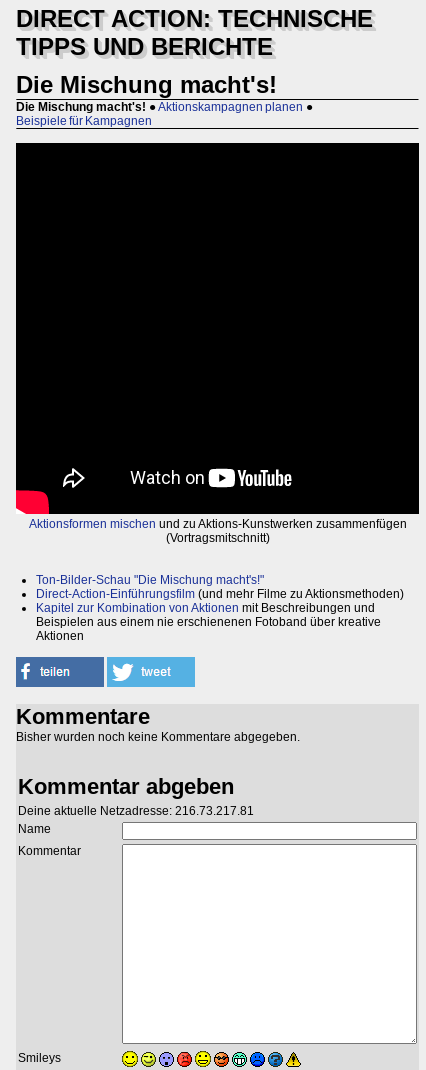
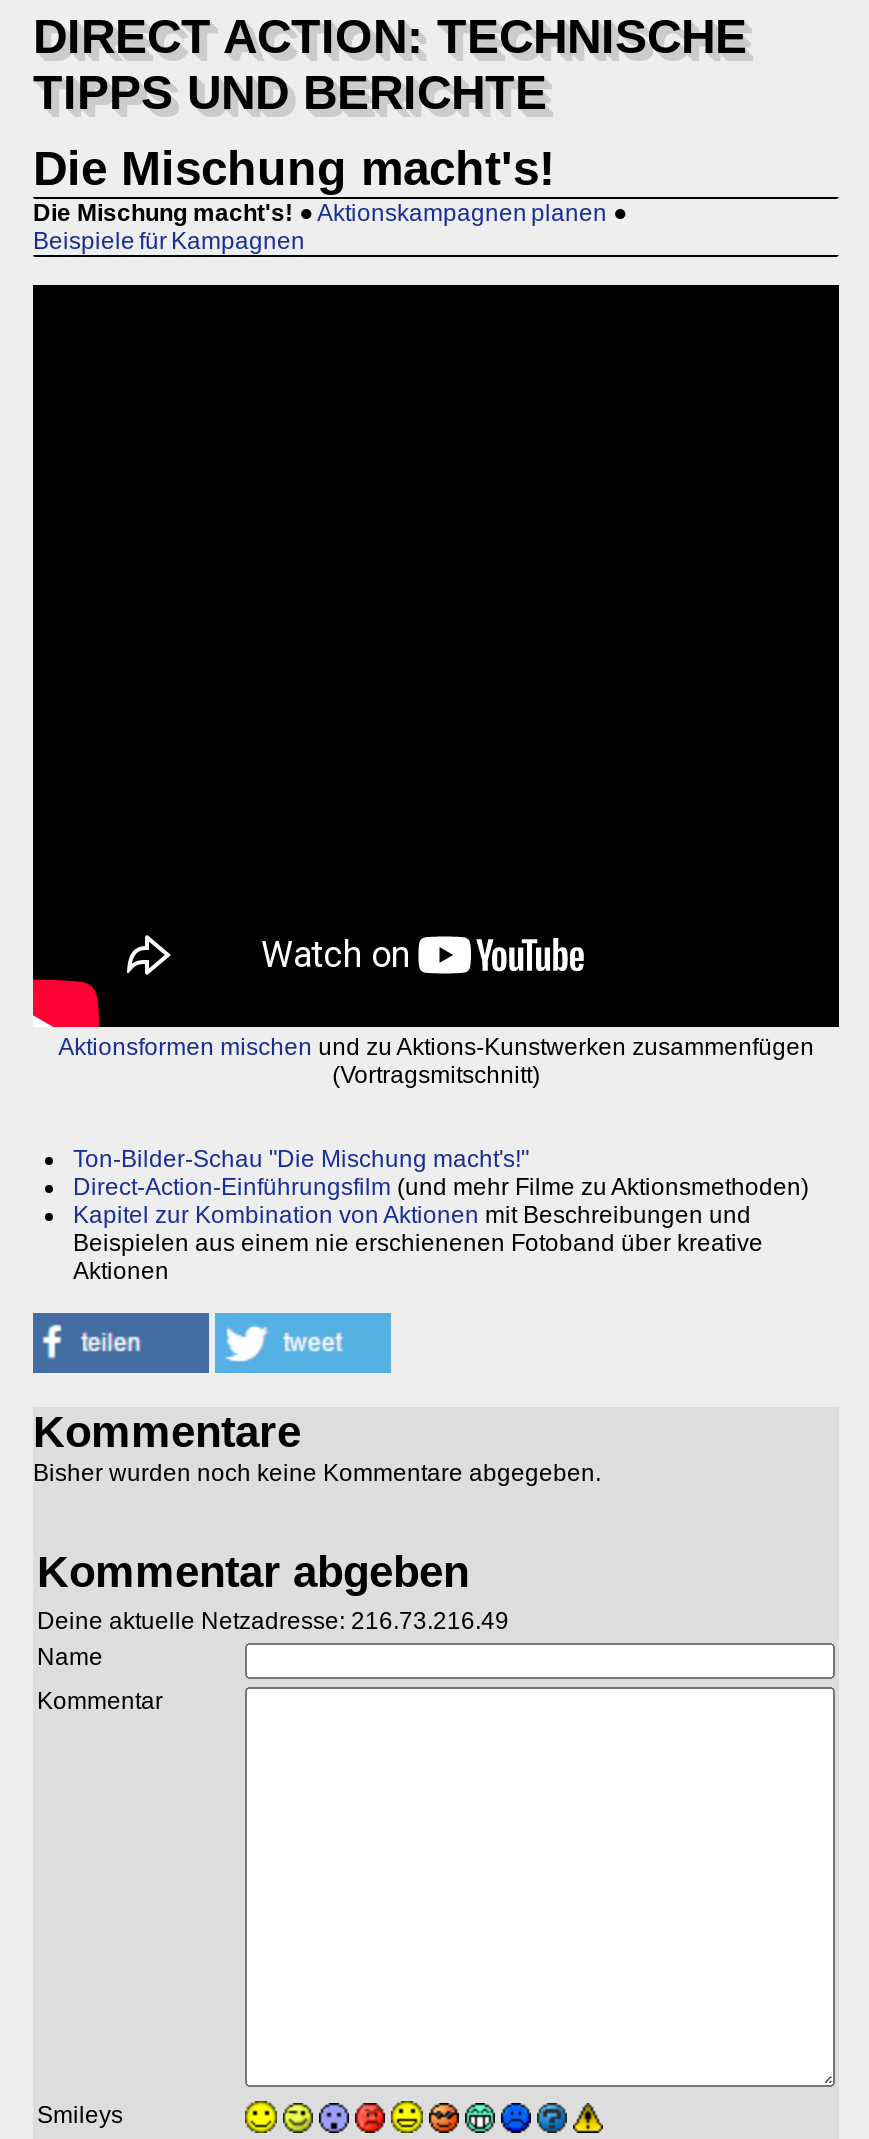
[18,804,254,818] Deine aktuelle Netzadresse: 216.73.217.81 -> [37,1608,509,1636] Deine aktuelle Netzadresse: 216.73.216.49

